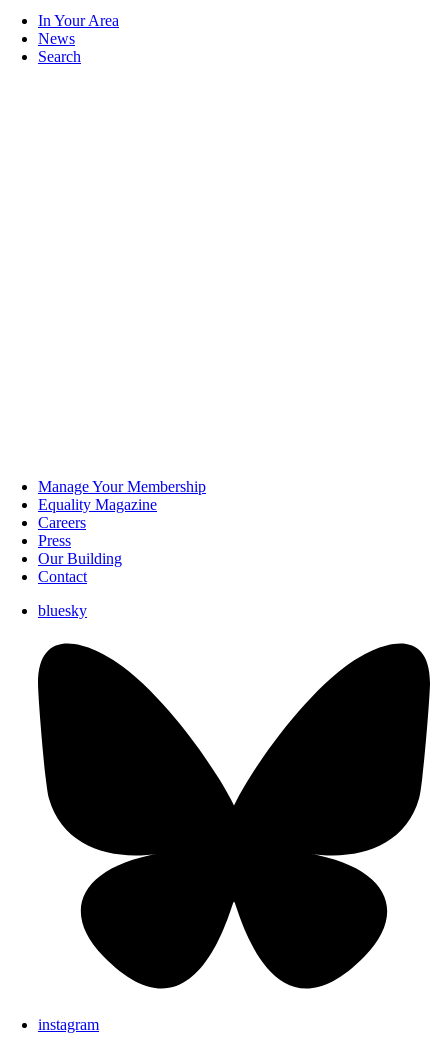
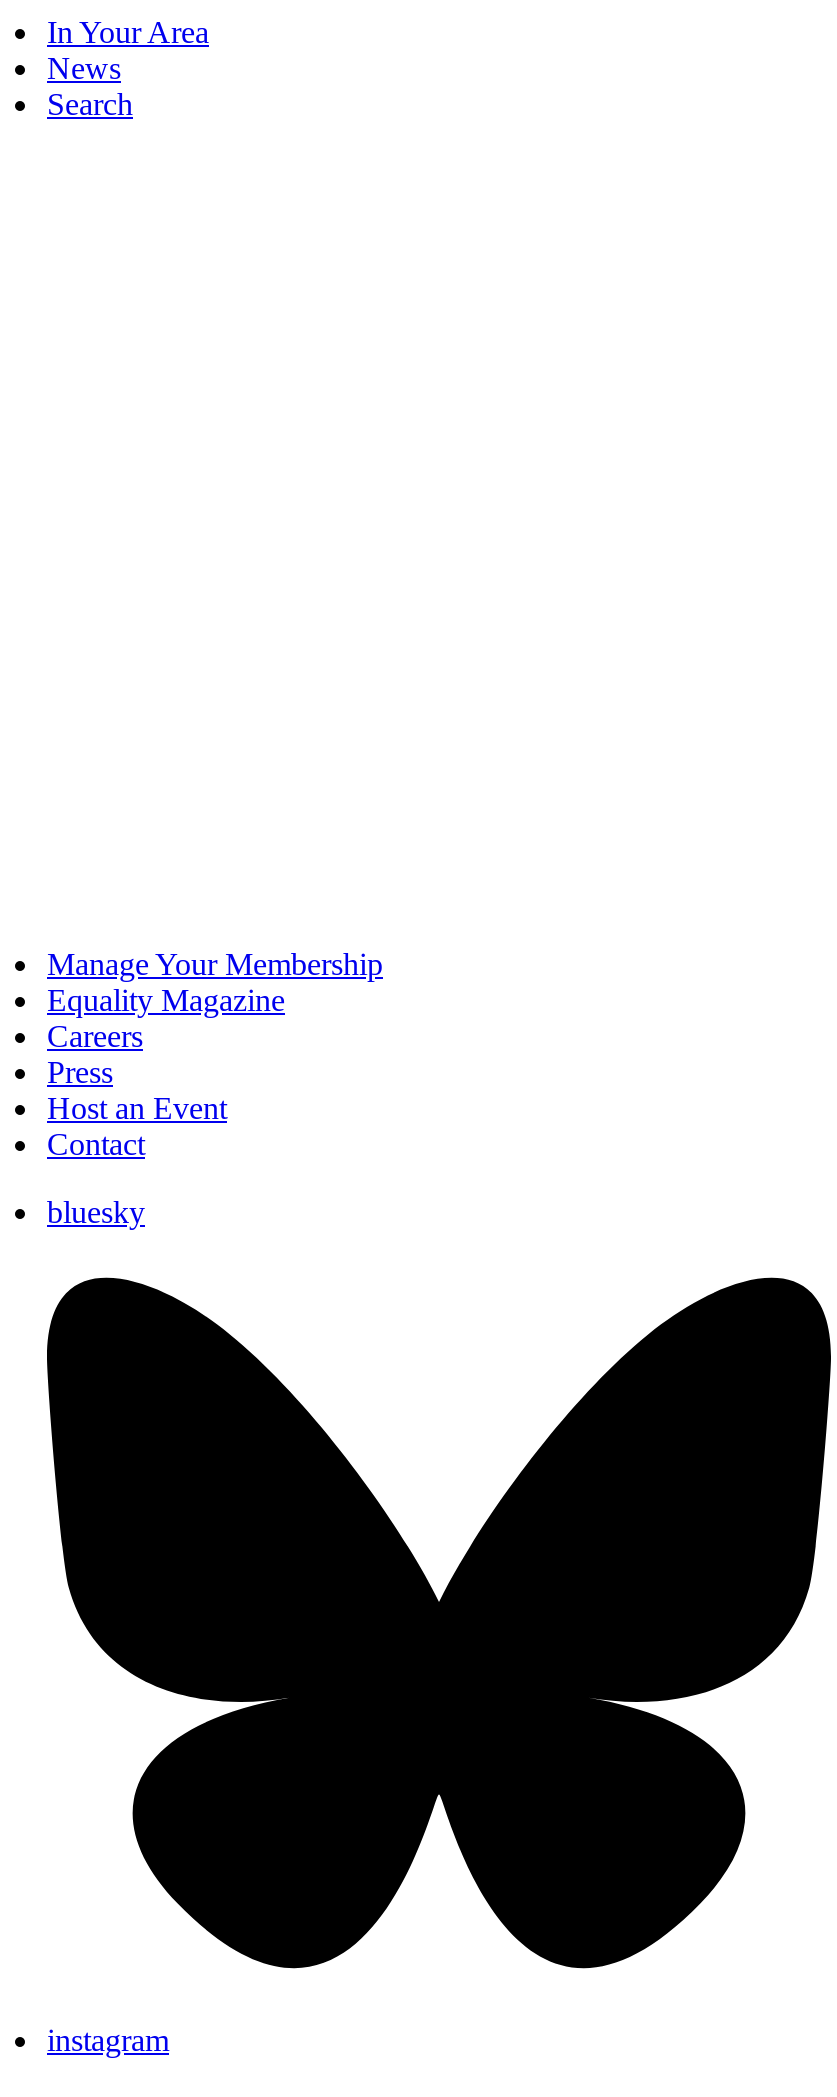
[38,550,122,567] Our Building -> [47,1092,227,1126] Host an Event

